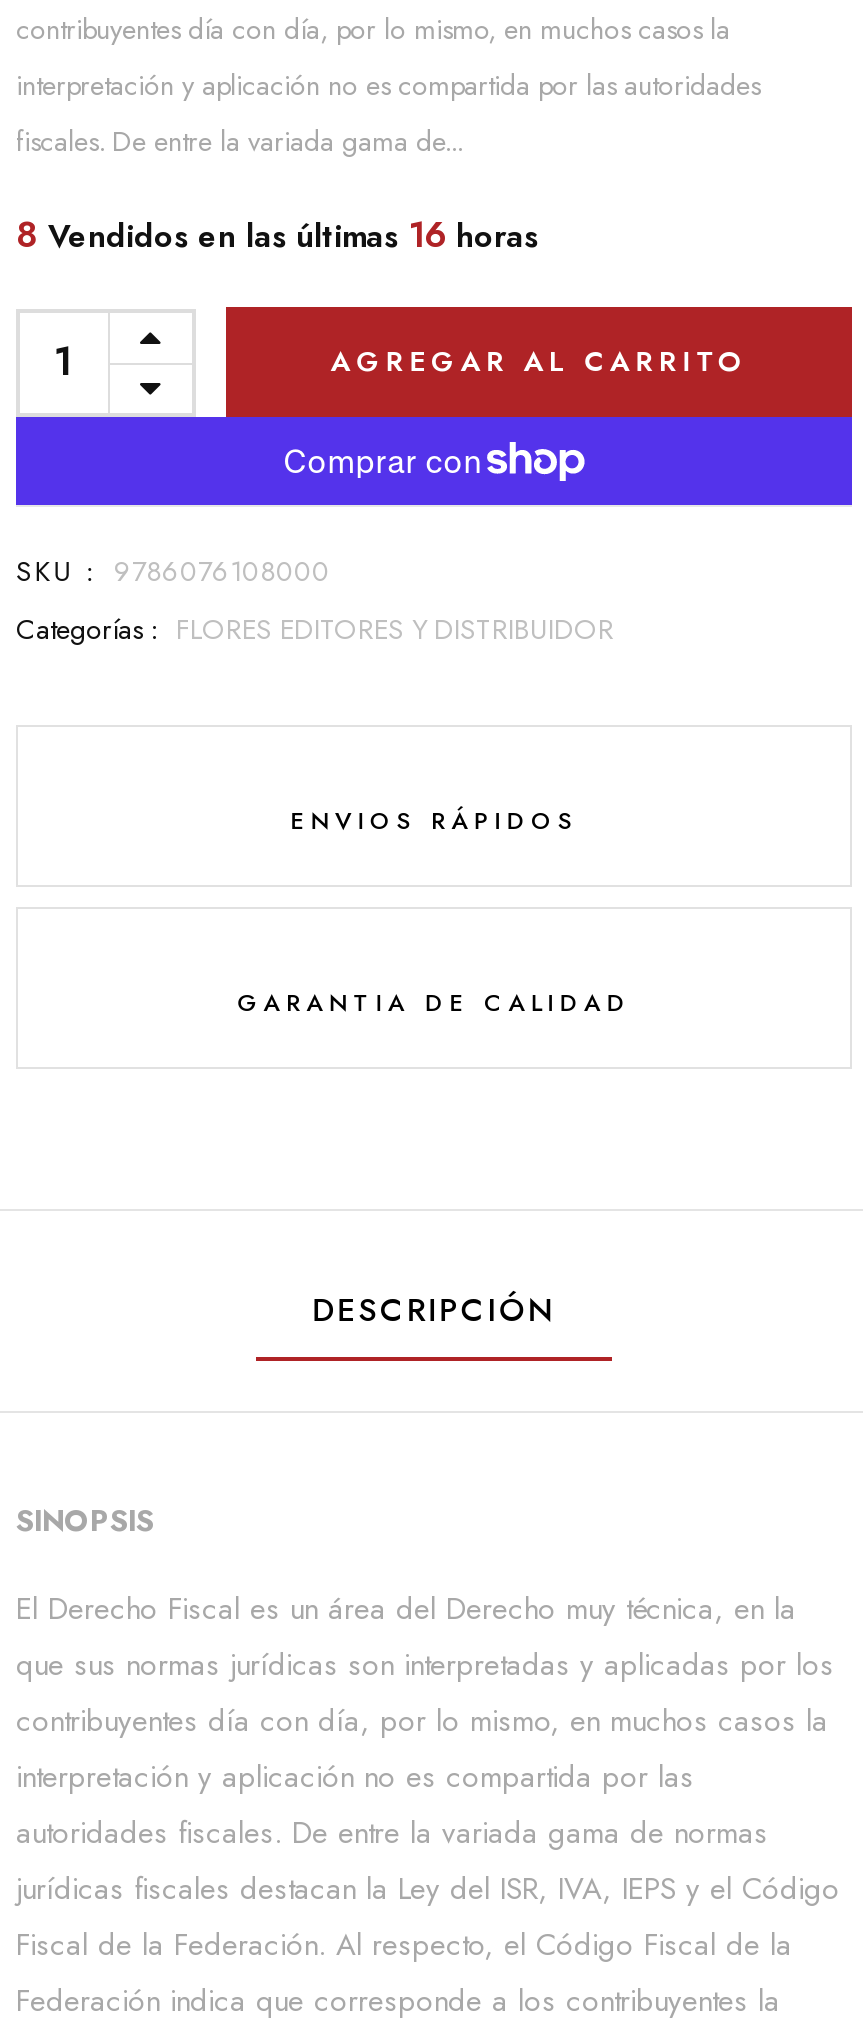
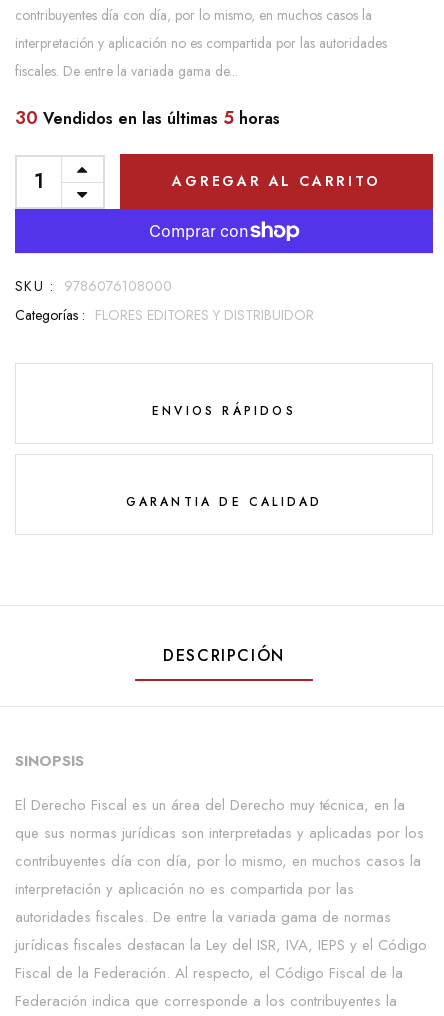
[16,210,538,262] 8 Vendidos en las últimas 16 horas -> [15,105,280,131] 30 Vendidos en las últimas 5 horas

